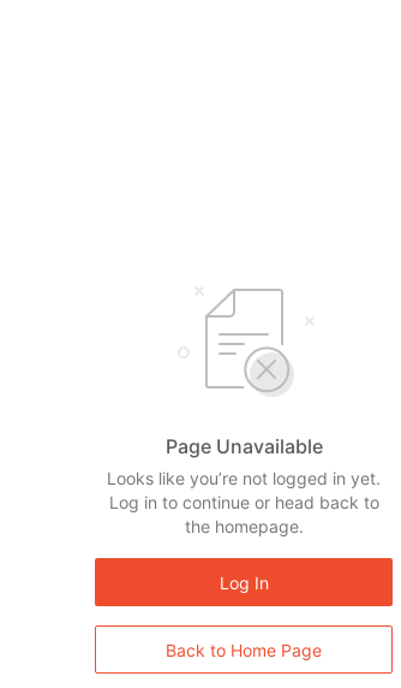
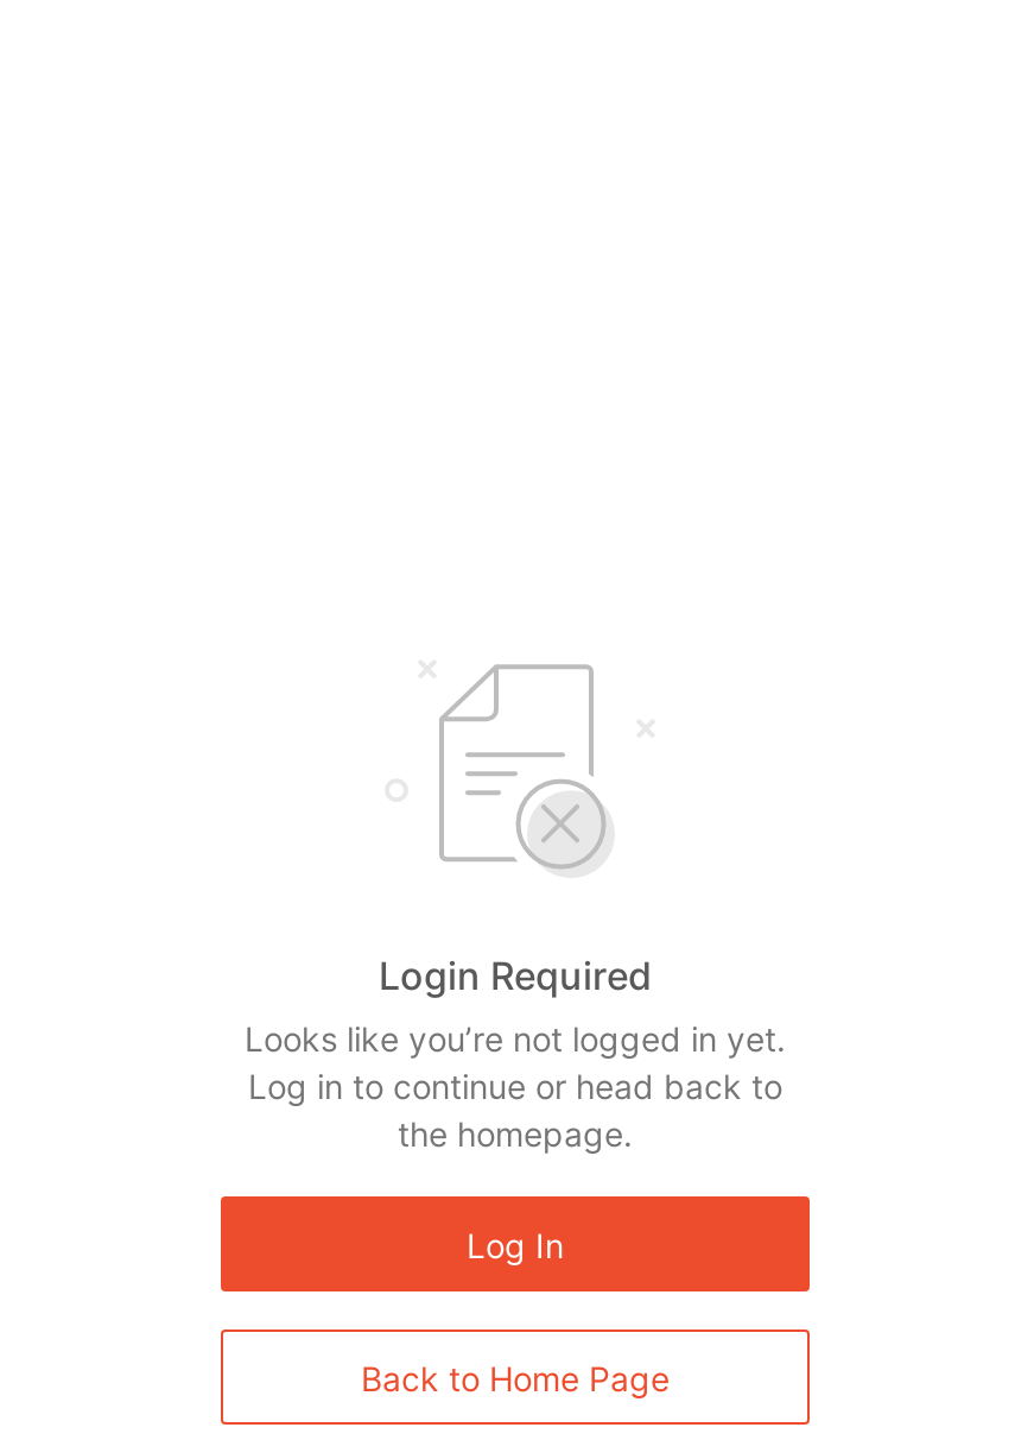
[165,434,322,458] Page Unavailable -> [379,952,652,999] Login Required

